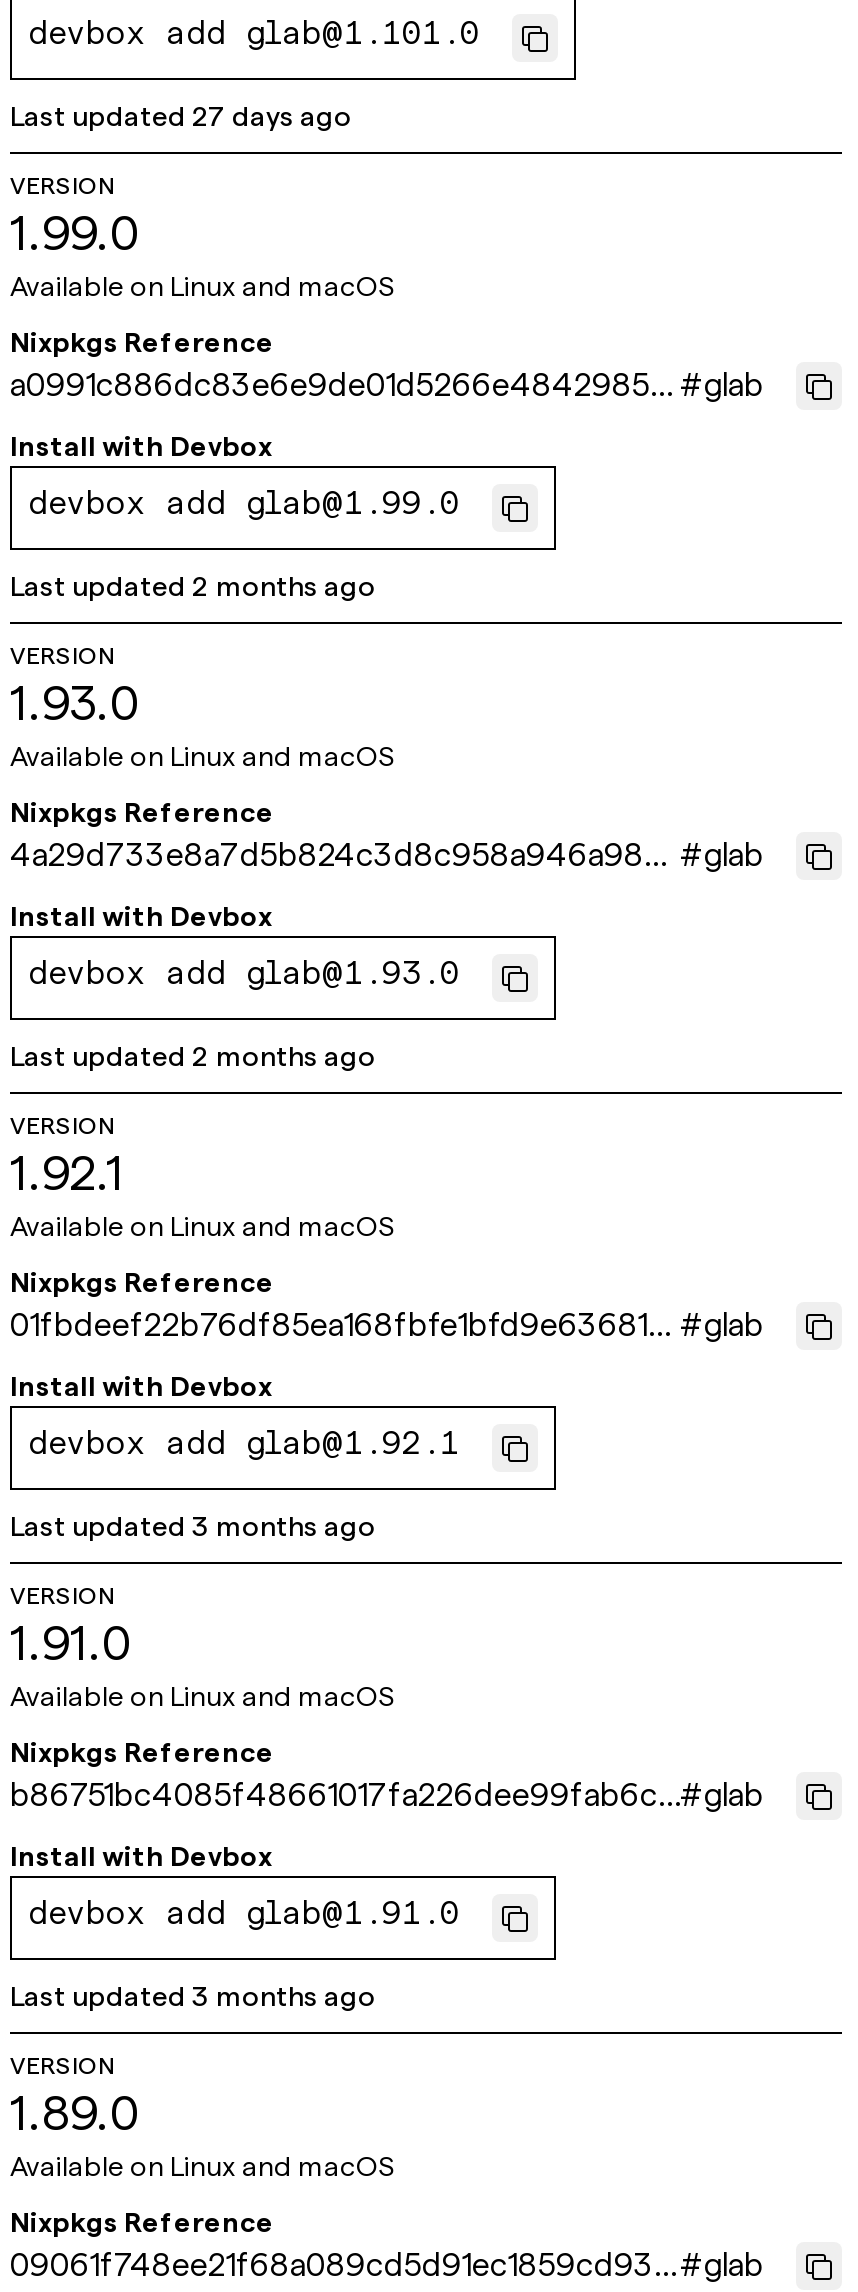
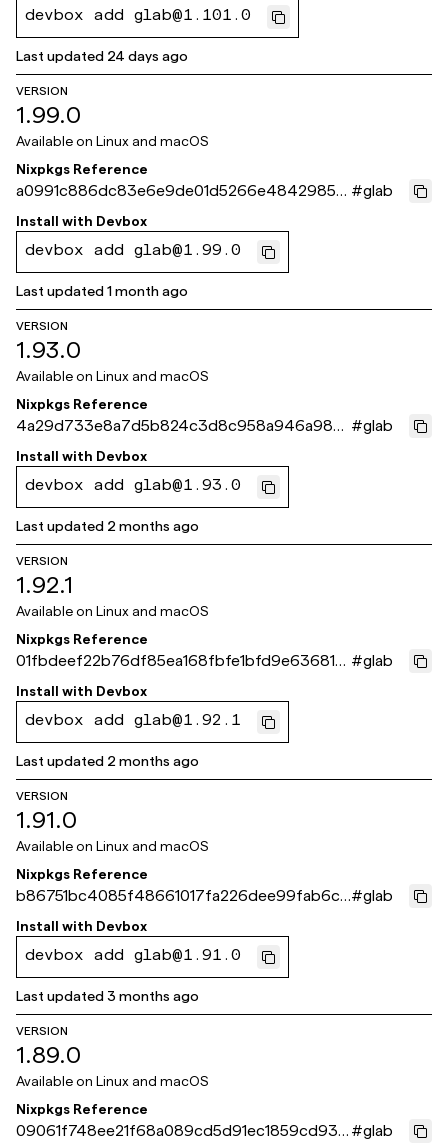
[10,100,352,132] Last updated 27 days ago -> [16,48,188,64] Last updated 24 days ago
[10,570,376,602] Last updated 2 months ago -> [16,283,188,299] Last updated 1 month ago
[10,1510,376,1542] Last updated 3 months ago -> [16,753,199,769] Last updated 2 months ago

